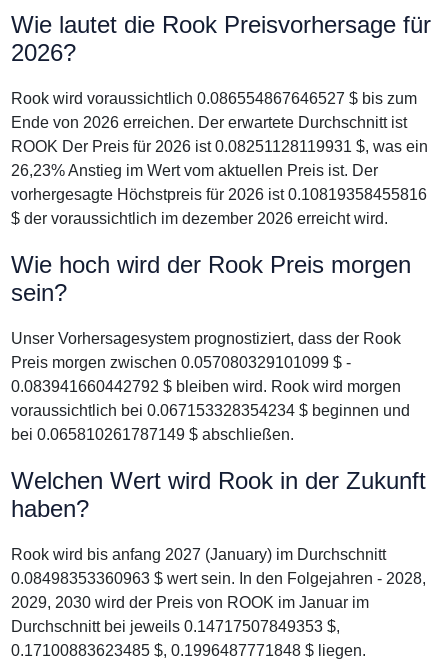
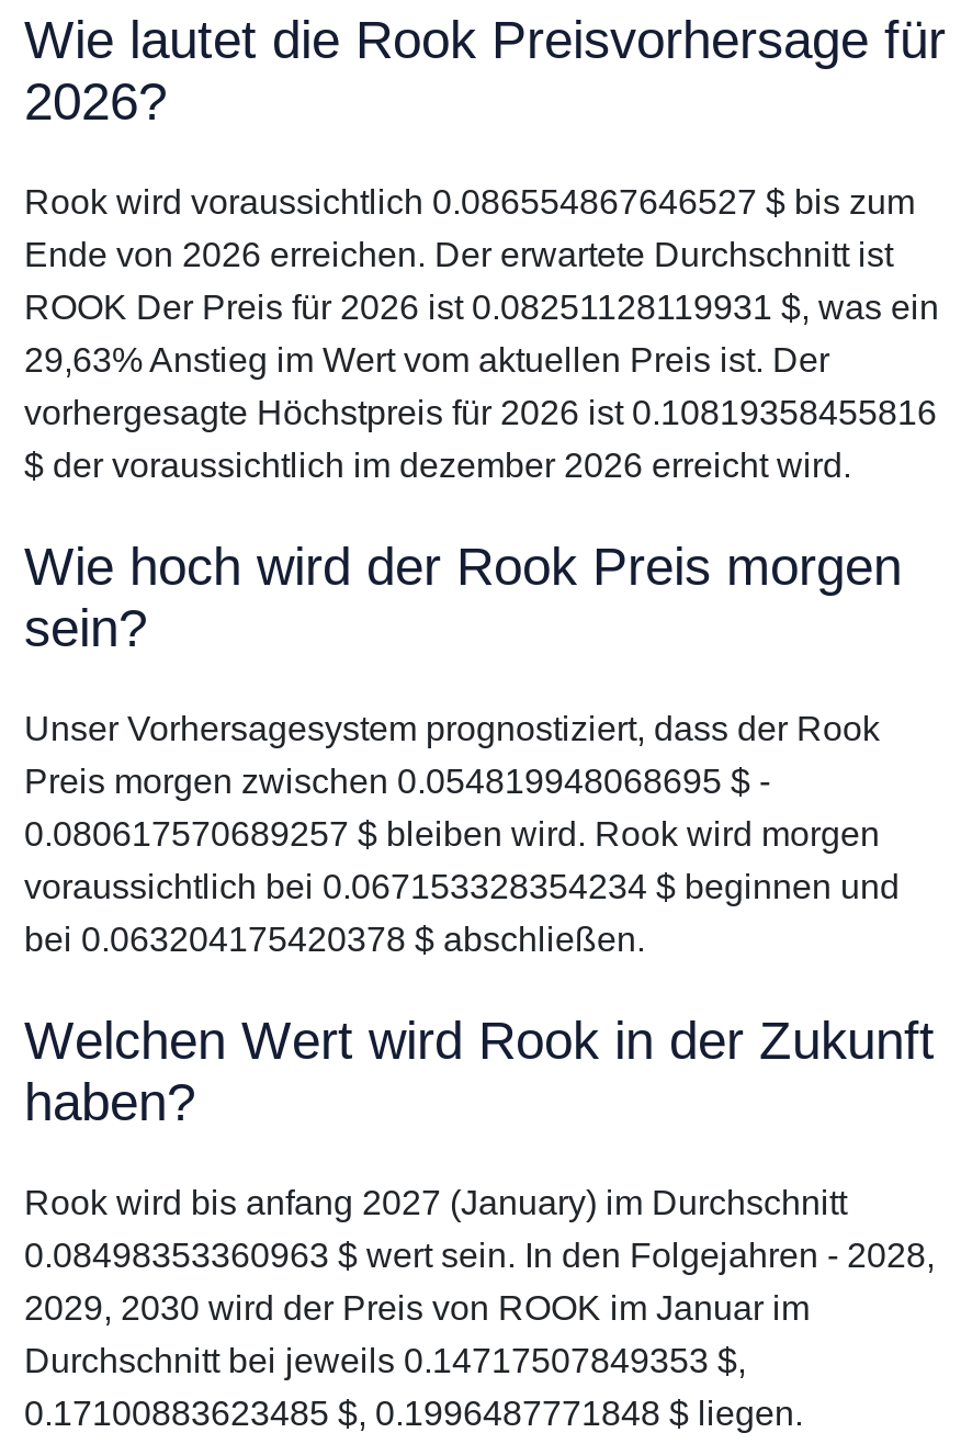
[11,162,378,179] 26,23% Anstieg im Wert vom aktuellen Preis ist. Der -> [24,341,829,379] 29,63% Anstieg im Wert vom aktuellen Preis ist. Der
[11,354,351,371] Preis morgen zwischen 0.057080329101099 $ - -> [24,763,770,800] Preis morgen zwischen 0.054819948068695 $ -
[11,378,401,395] 0.083941660442792 $ bleiben wird. Rook wird morgen -> [24,815,880,853] 0.080617570689257 $ bleiben wird. Rook wird morgen
[11,426,294,443] bei 0.065810261787149 $ abschließen. -> [24,921,645,958] bei 0.063204175420378 $ abschließen.

